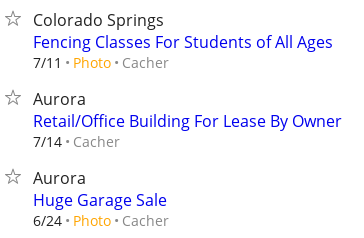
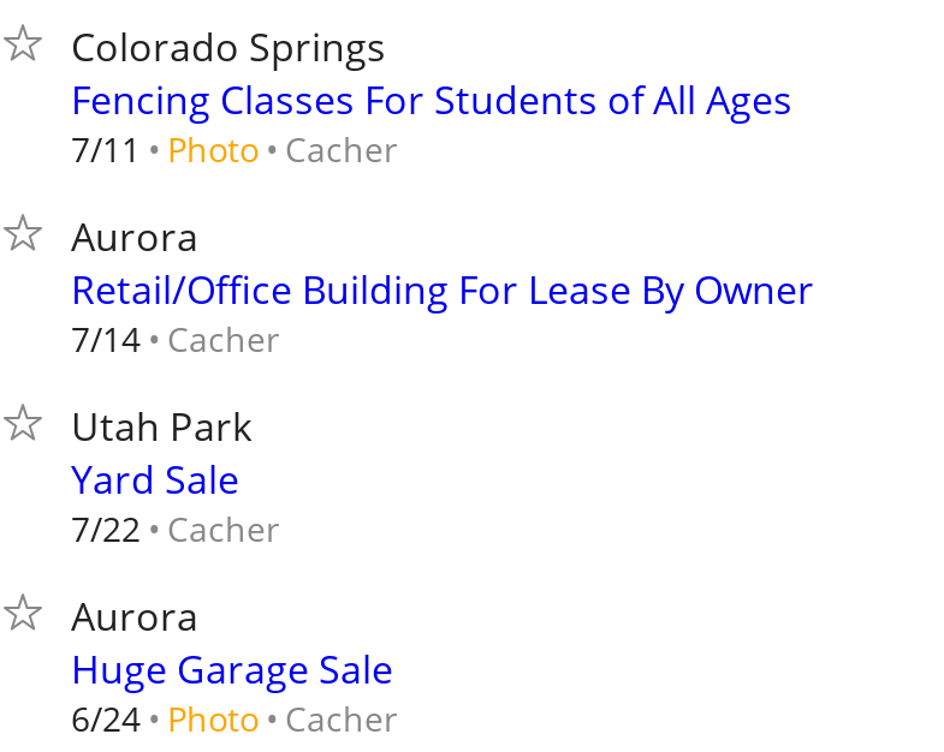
none -> [71,400,280,551] Utah Park | Yard Sale | 7/22 Cacher

